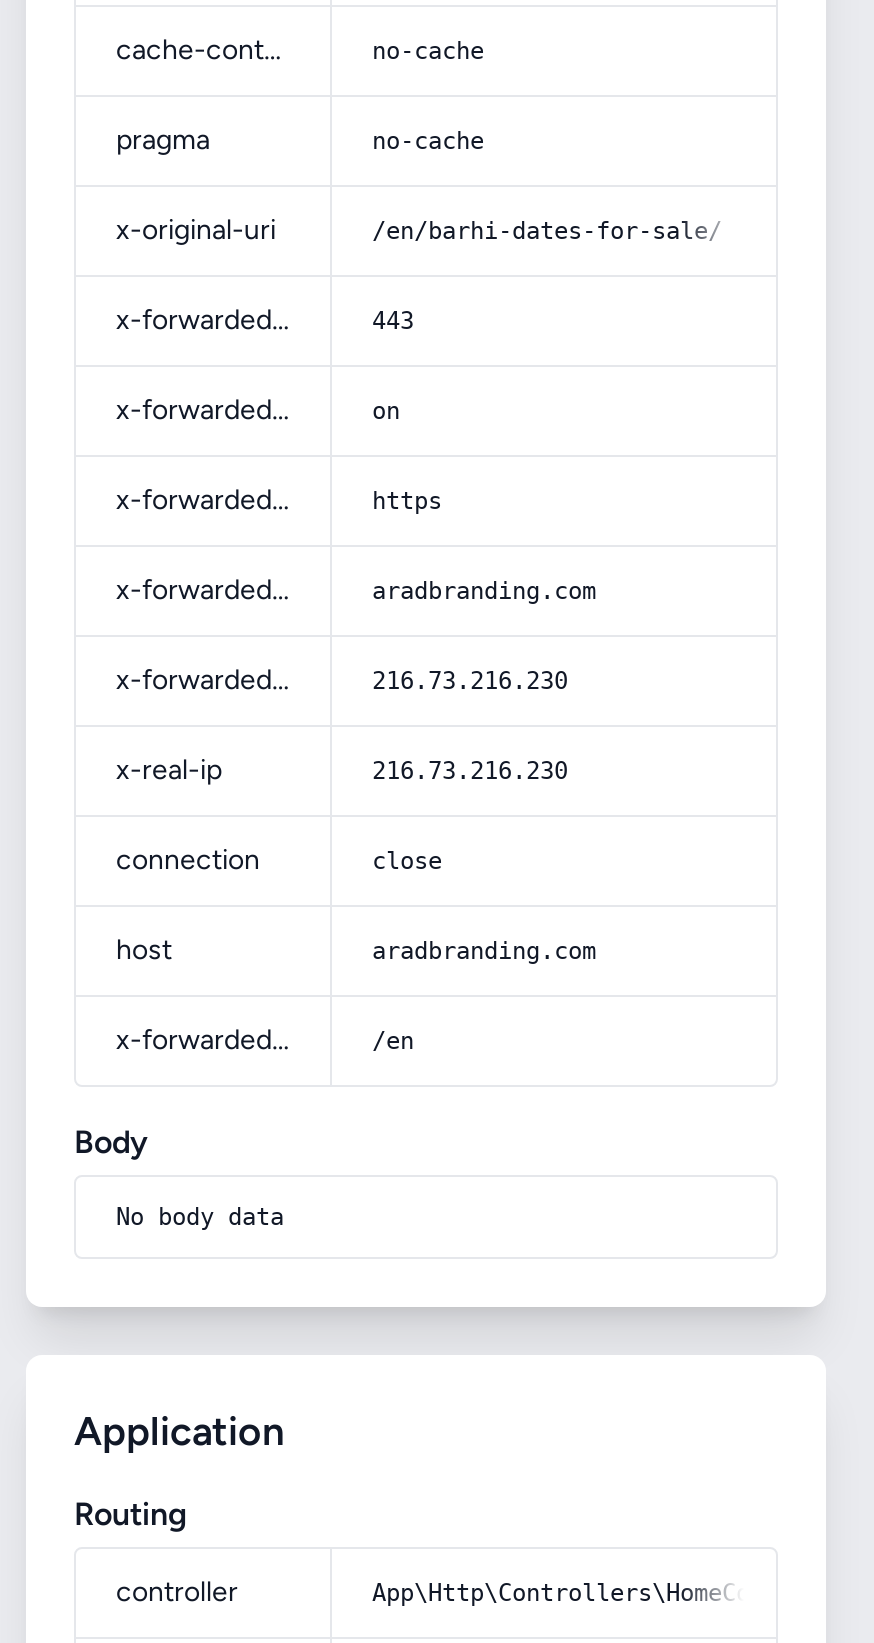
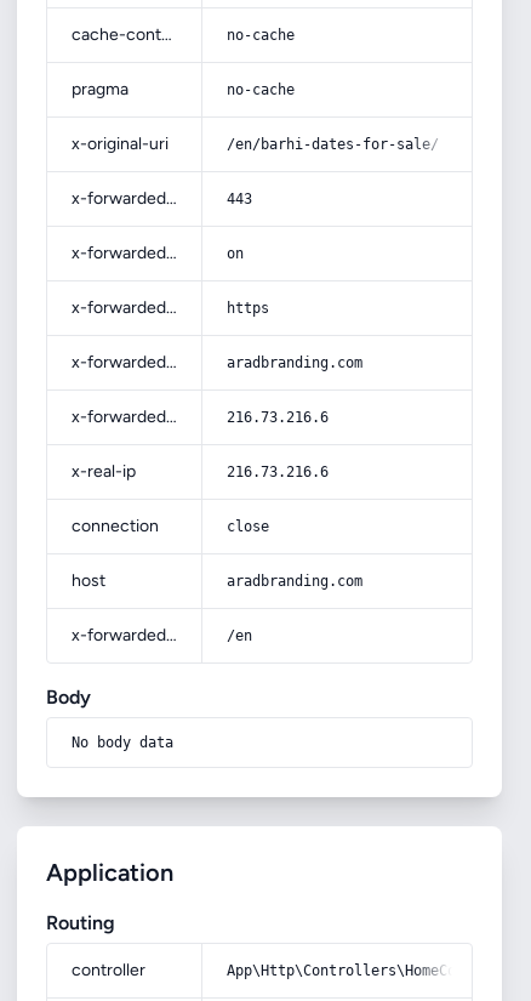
[372,667,568,695] 216.73.216.230 -> [227,409,329,426] 216.73.216.6
[372,757,568,785] 216.73.216.230 -> [227,463,329,480] 216.73.216.6

